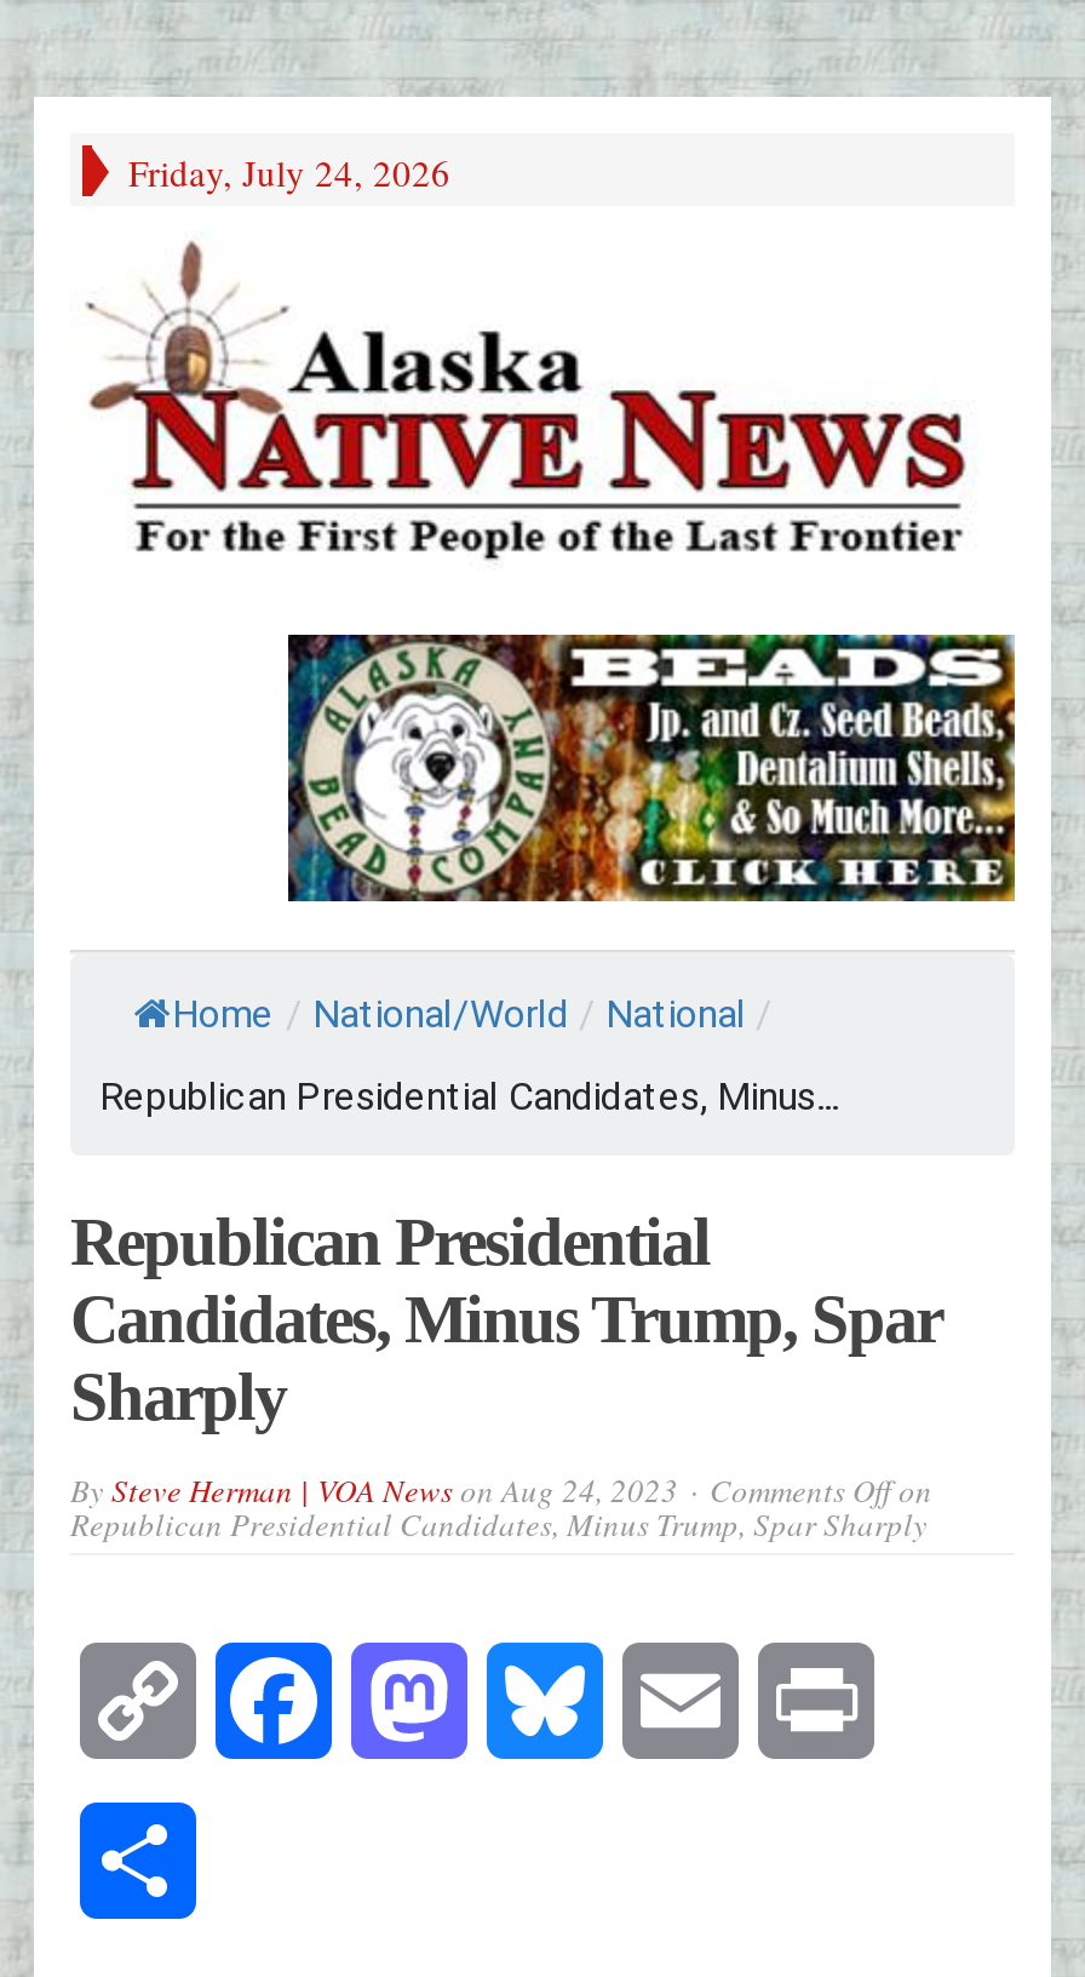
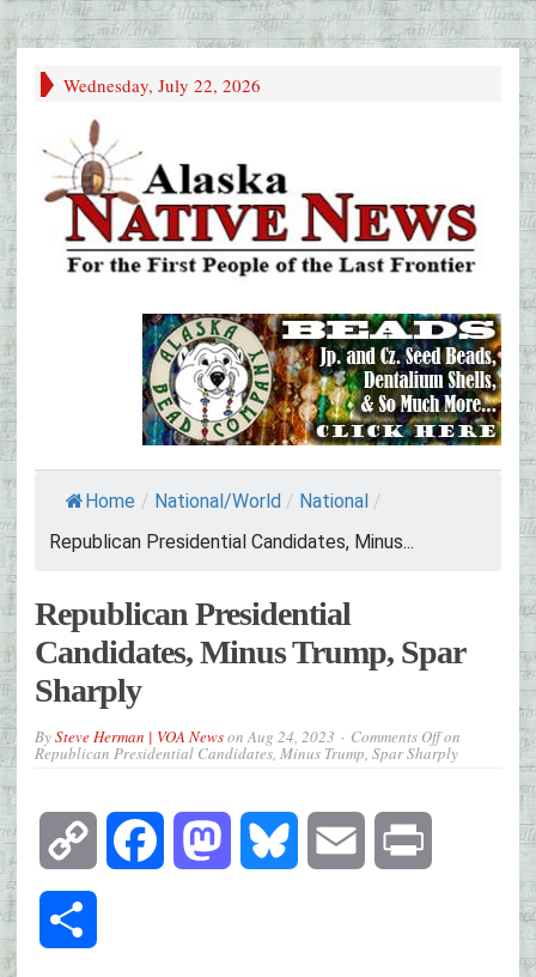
[128,148,450,196] Friday, July 24, 2026 -> [63,73,261,97] Wednesday, July 22, 2026

